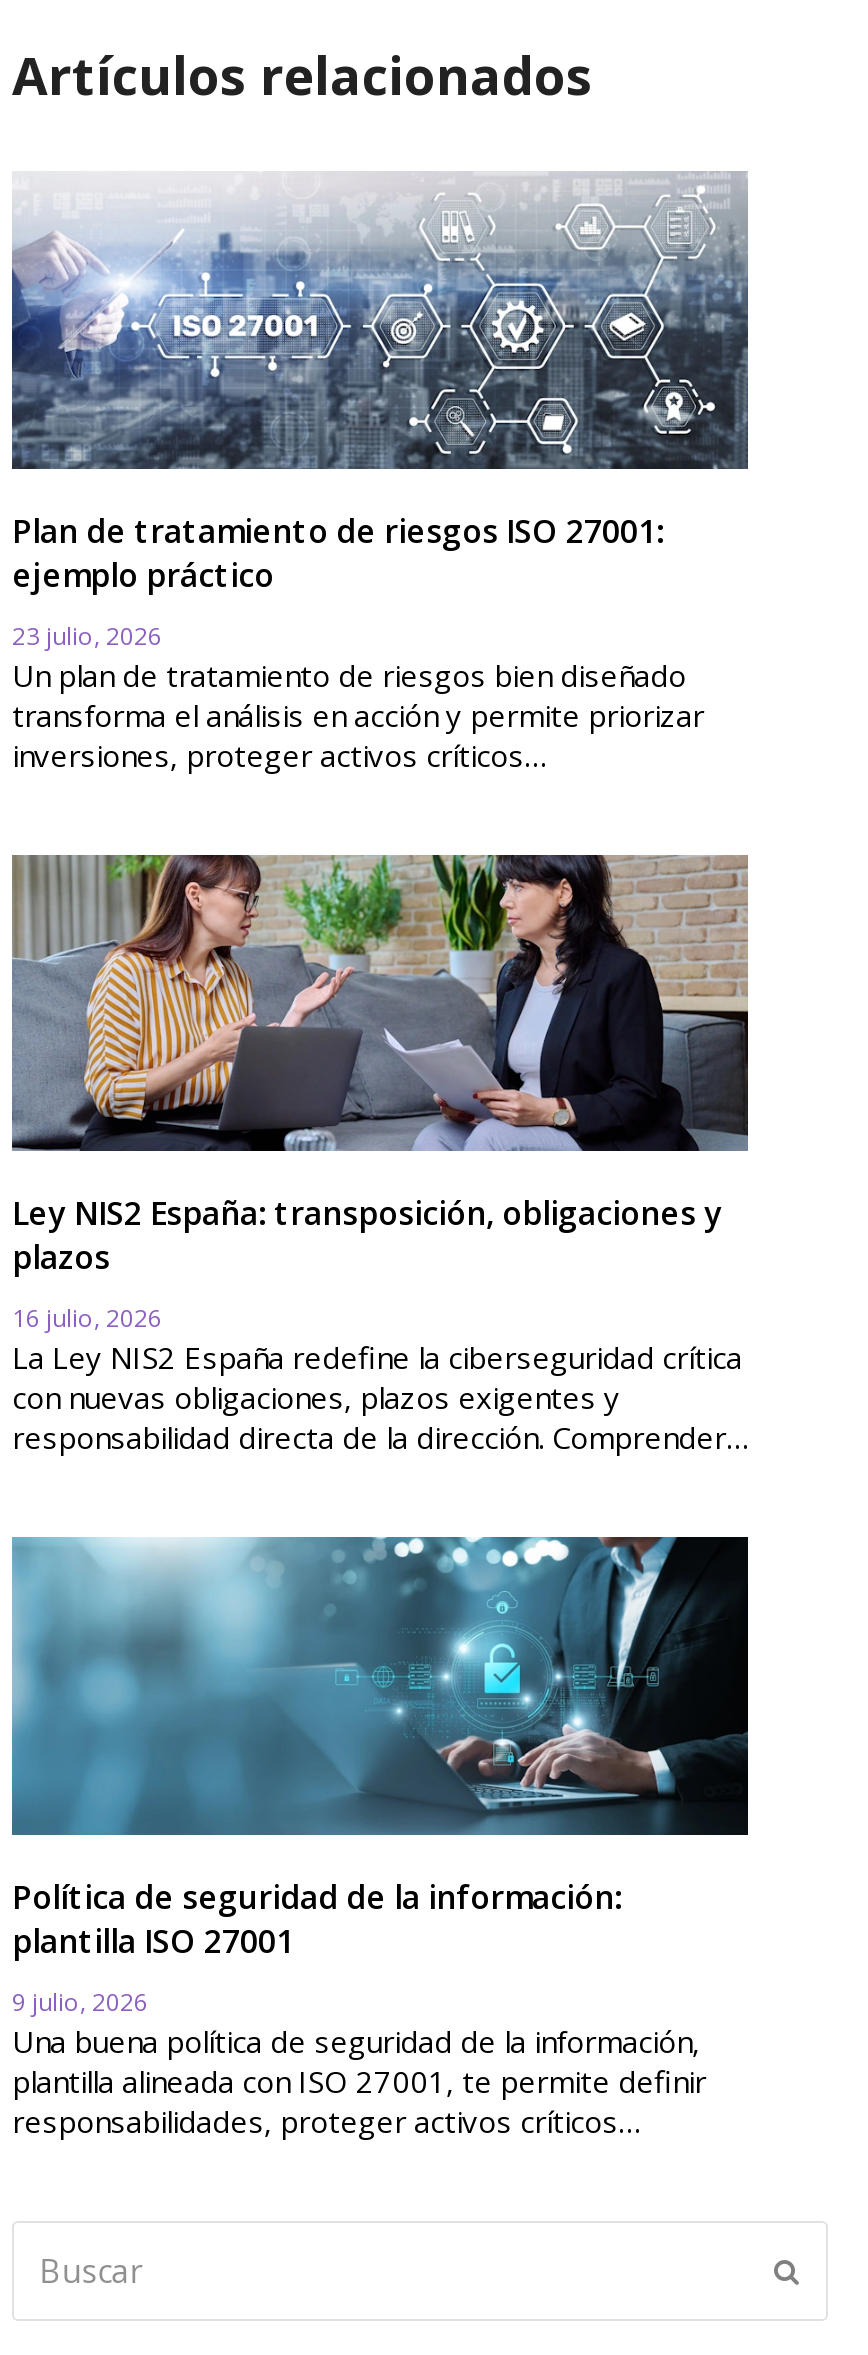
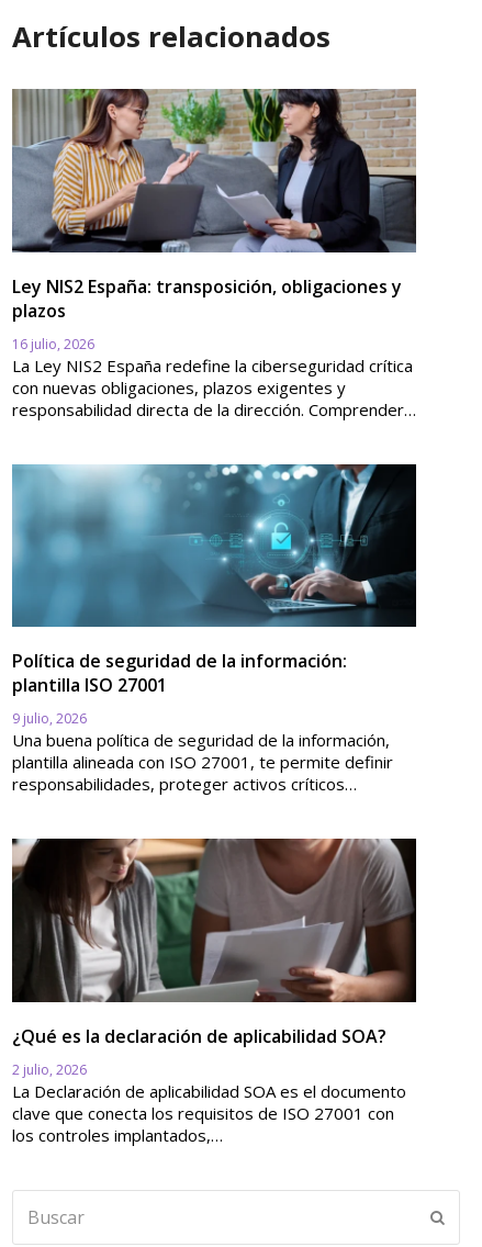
[12,171,750,774] [image] | Plan de tratamiento de riesgos ISO 27001: | ejemplo práctico | 23 julio, 2026 | Un plan de tratamiento de riesgos bien diseñado | transforma el análisis en acción y permite priorizar | inversiones, proteger activos críticos… -> none
moved [10,851,750,2140] -> [11,87,417,795]: [image] | Ley NIS2 España: transposición, obligaciones y | plazos | ... | plantilla alineada con ISO 27001, te permite definir | responsabilidades, proteger activos críticos…
none -> [11,838,417,1146] [image] | ¿Qué es la declaración de aplicabilidad SOA? | 2 julio, 2026 | La Declaración de aplicabilidad SOA es el documento | clave que conecta los requisitos de ISO 27001 con | los controles implantados,…

